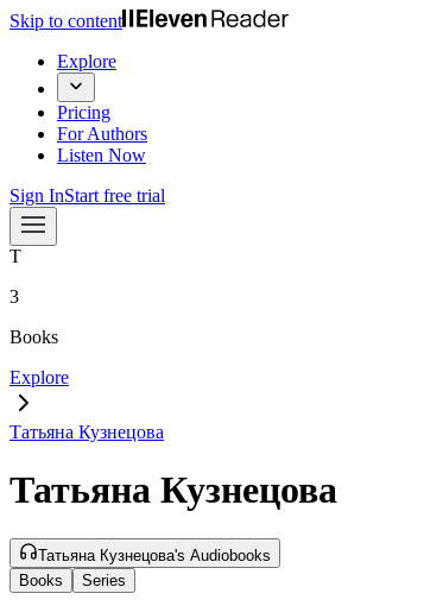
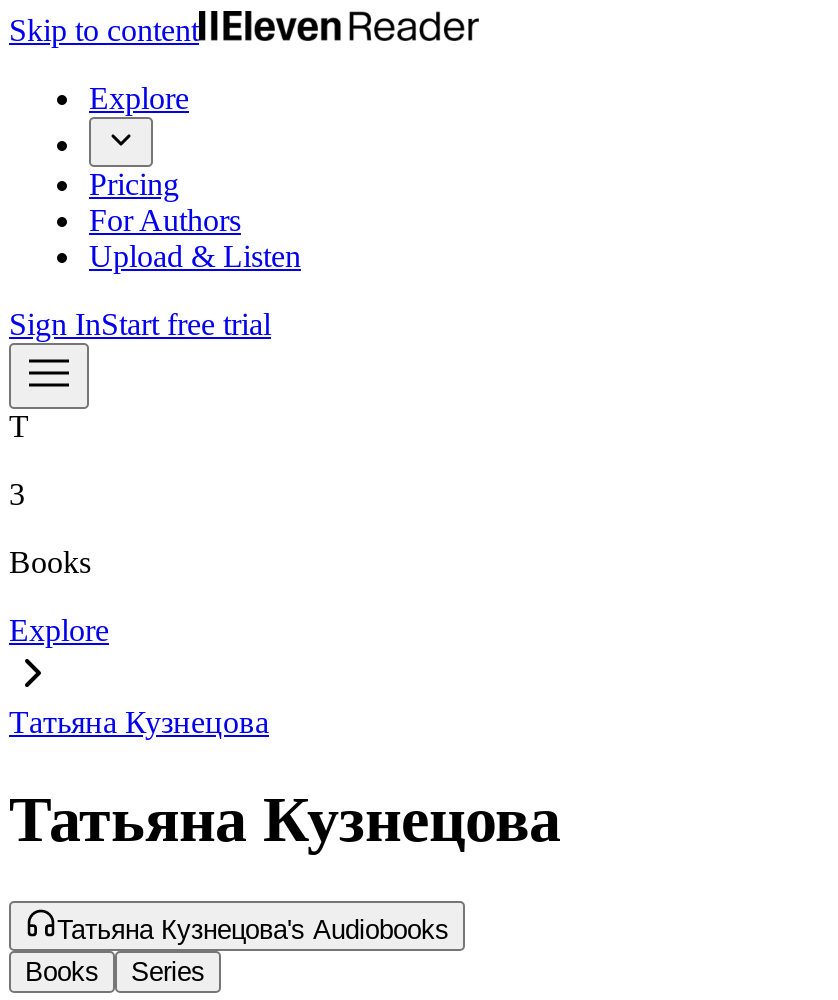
[57,145,146,165] Listen Now -> [89,239,301,273] Upload & Listen

